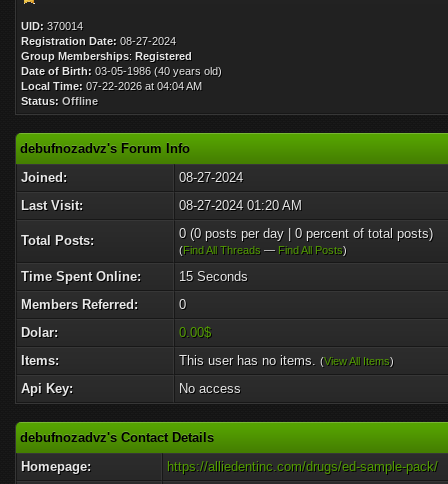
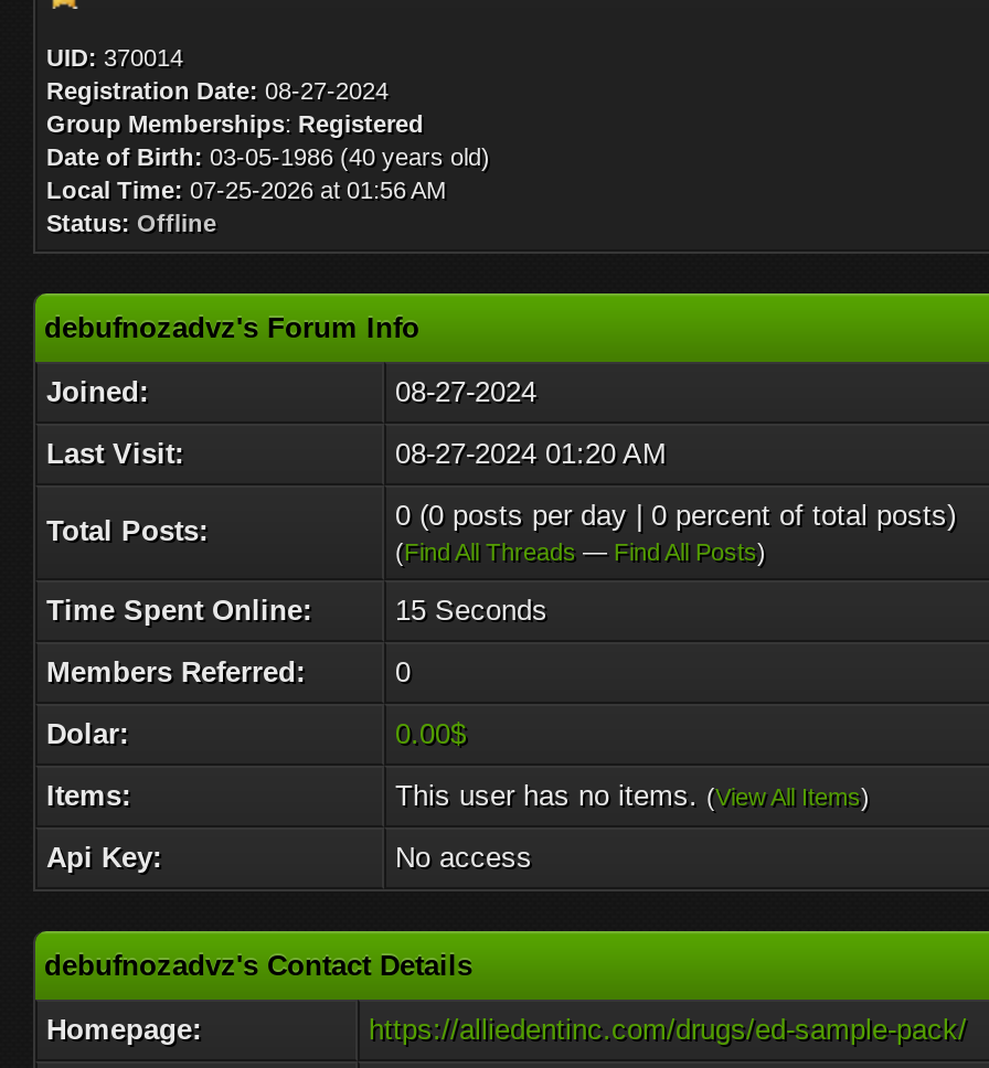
[21,80,202,92] Local Time: 07-22-2026 at 04:04 AM -> [46,177,446,203] Local Time: 07-25-2026 at 01:56 AM

